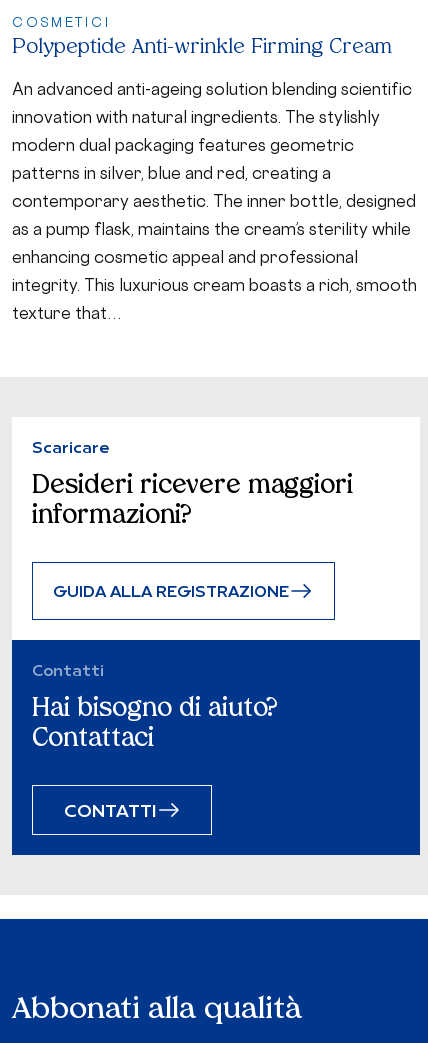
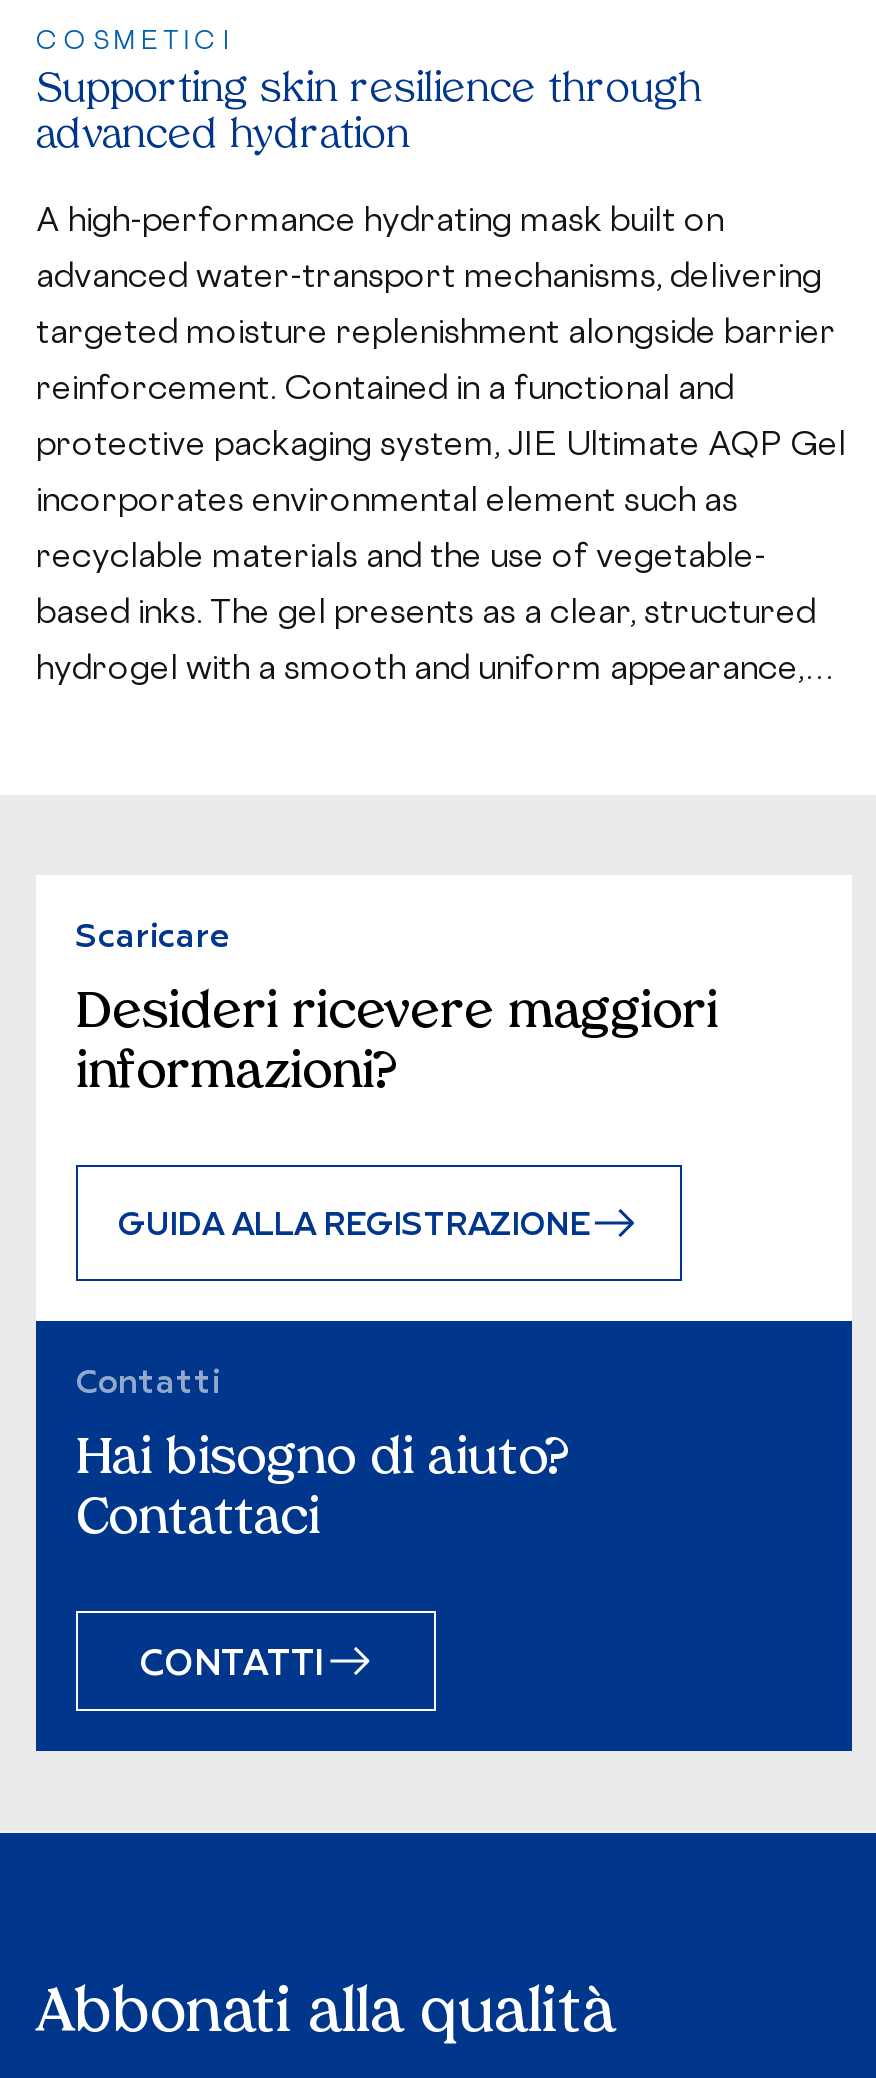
[12,31,392,64] Polypeptide Anti-wrinkle Firming Cream -> [36,57,702,169] Supporting skin resilience through | advanced hydration
[12,79,417,323] An advanced anti-ageing solution blending scientific | innovation with natural ingredients. The stylishly | modern dual packaging features geometric | patterns in silver, blue and red, creating a | contemporary aesthetic. The inner bottle, designed | as a pump flask, maintains the cream’s sterility while | enhancing cosmetic appeal and professional | integrity. This luxurious cream boasts a rich, smooth | texture that… -> [36,199,846,687] A high-performance hydrating mask built on | advanced water-transport mechanisms, delivering | targeted moisture replenishment alongside barrier | reinforcement. Contained in a functional and | protective packaging system, JIE Ultimate AQP Gel | incorporates environmental element such as | recyclable materials and the use of vegetable- | based inks. The gel presents as a clear, structured | hydrogel with a smooth and uniform appearance,…
moved [32,436,353,822] -> [76,913,718,1685]: Scaricare | Desideri ricevere maggiori | informazioni? | GUIDA ALLA REGISTRAZIONE | Contatti | Hai bisogno di aiuto? | Contattaci | CONTATTI

